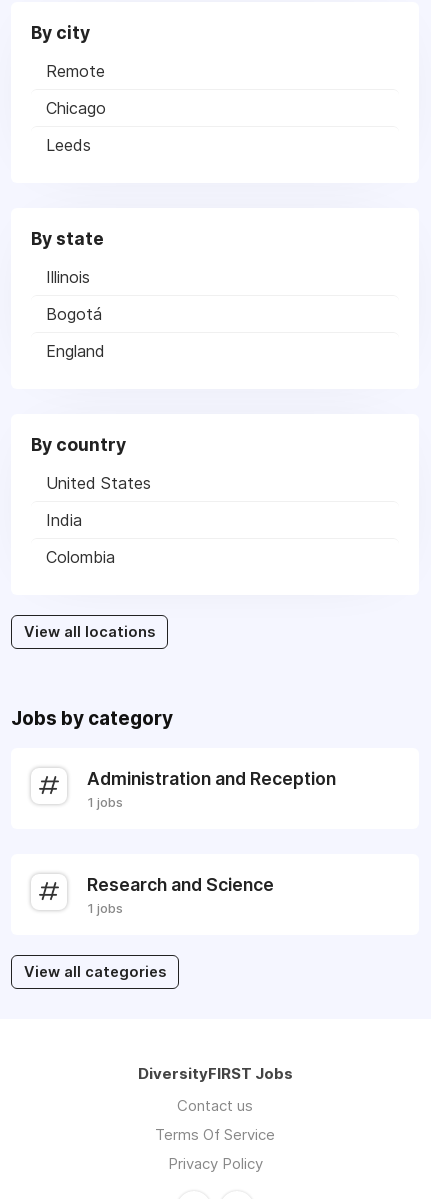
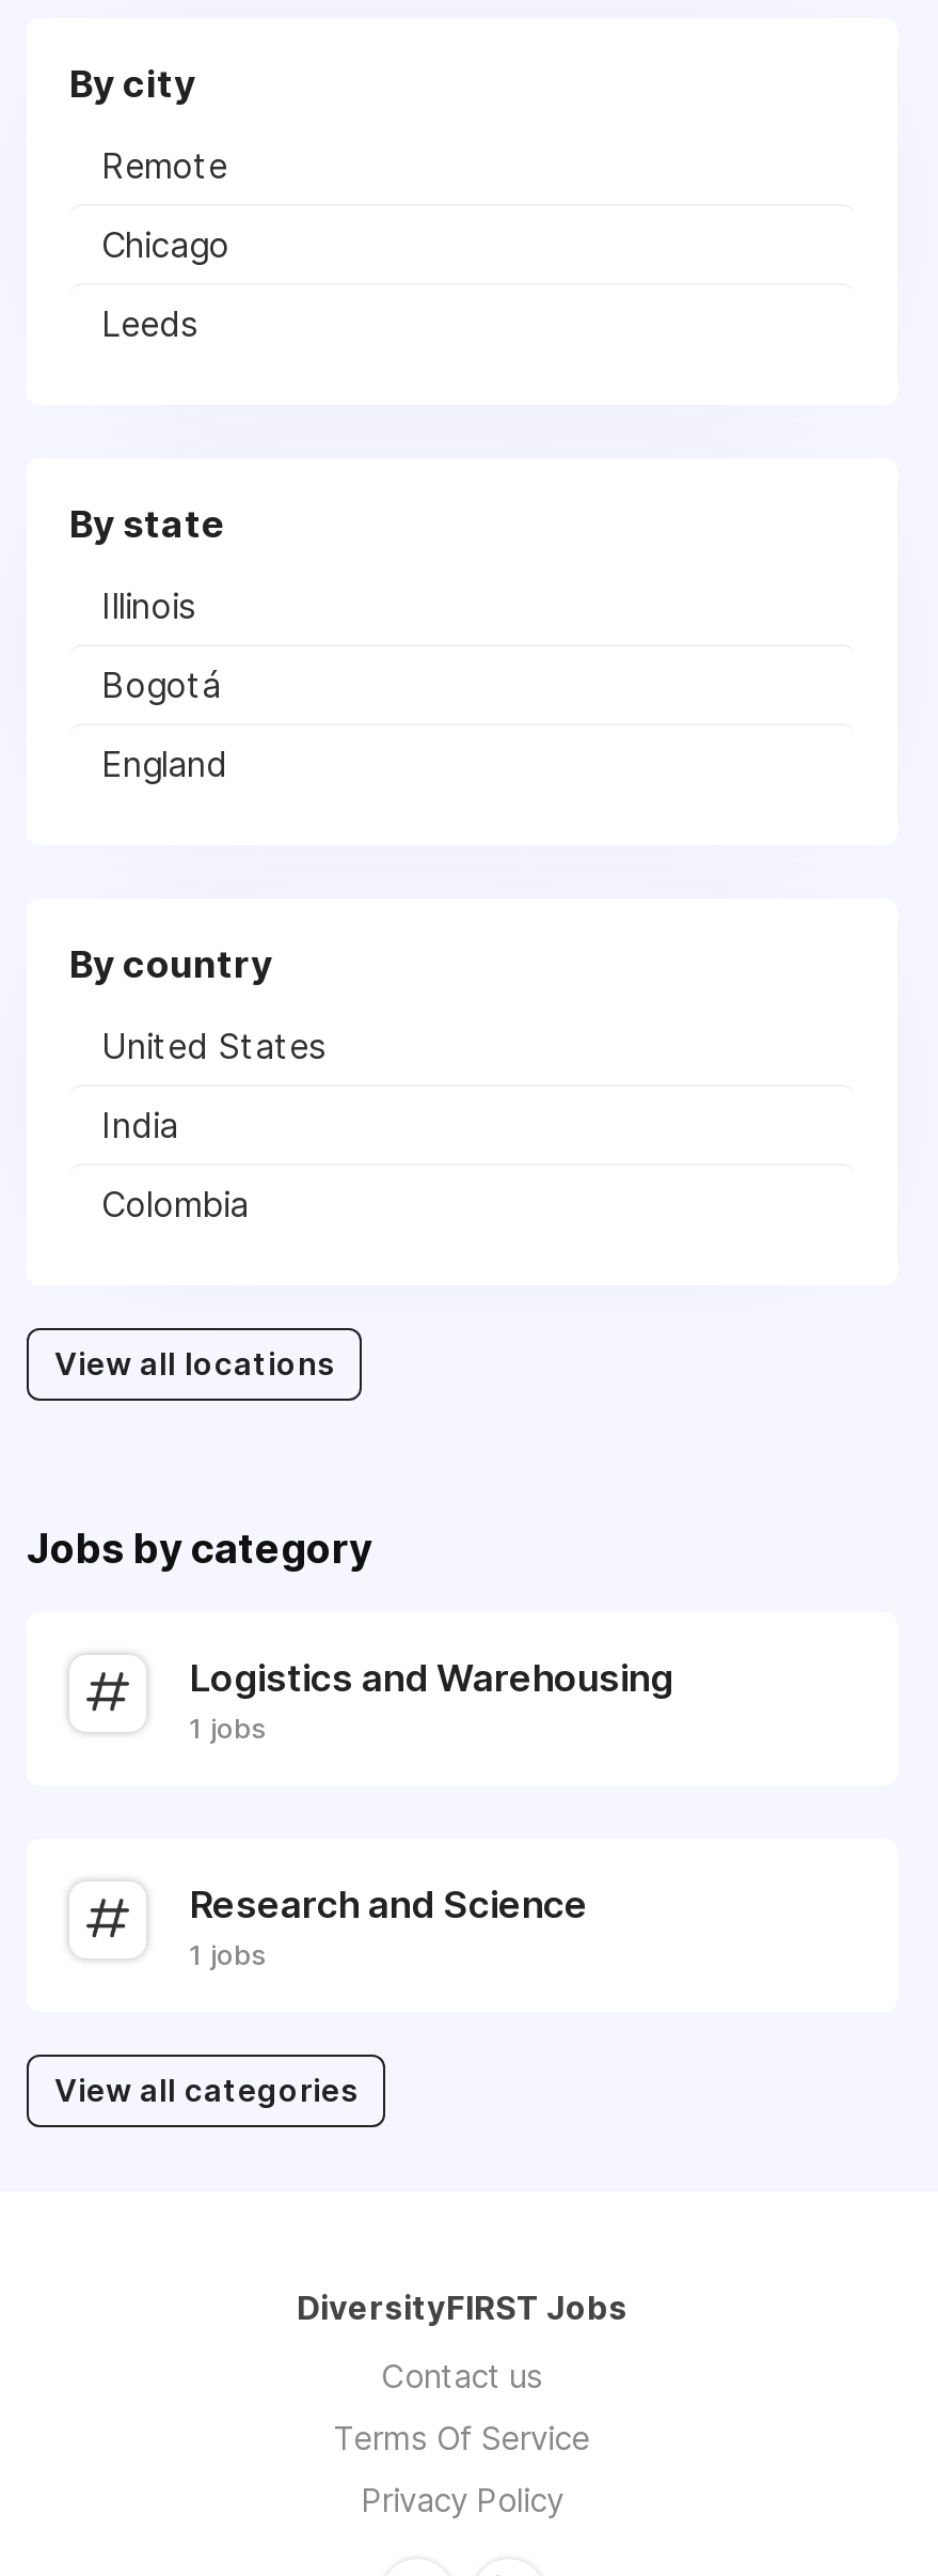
[87,768,336,789] Administration and Reception -> [189,1655,673,1700] Logistics and Warehousing

